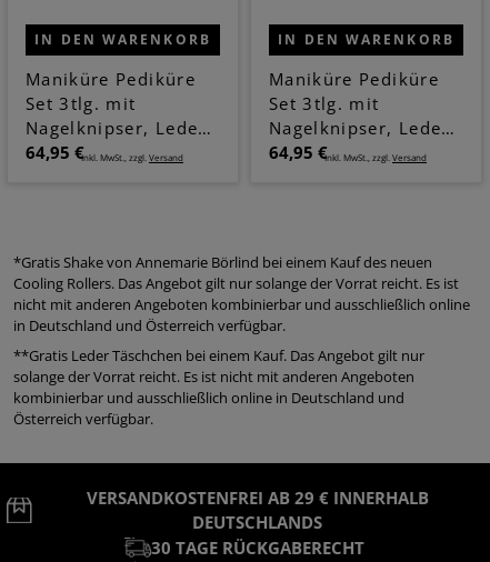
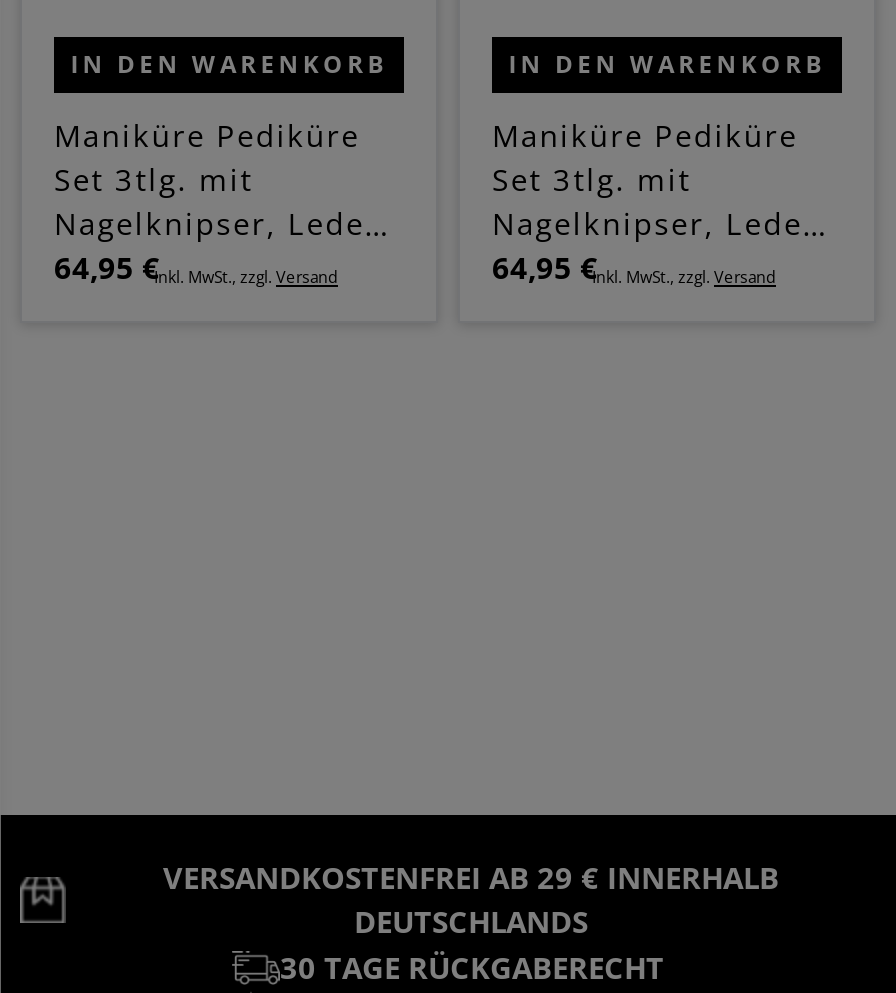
[13,252,470,428] *Gratis Shake von Annemarie Börlind bei einem Kauf des neuen | Cooling Rollers. Das Angebot gilt nur solange der Vorrat reicht. Es ist | nicht mit anderen Angeboten kombinierbar und ausschließlich online | in Deutschland und Österreich verfügbar. | **Gratis Leder Täschchen bei einem Kauf. Das Angebot gilt nur | solange der Vorrat reicht. Es ist nicht mit anderen Angeboten | kombinierbar und ausschließlich online in Deutschland und | Österreich verfügbar. -> none

